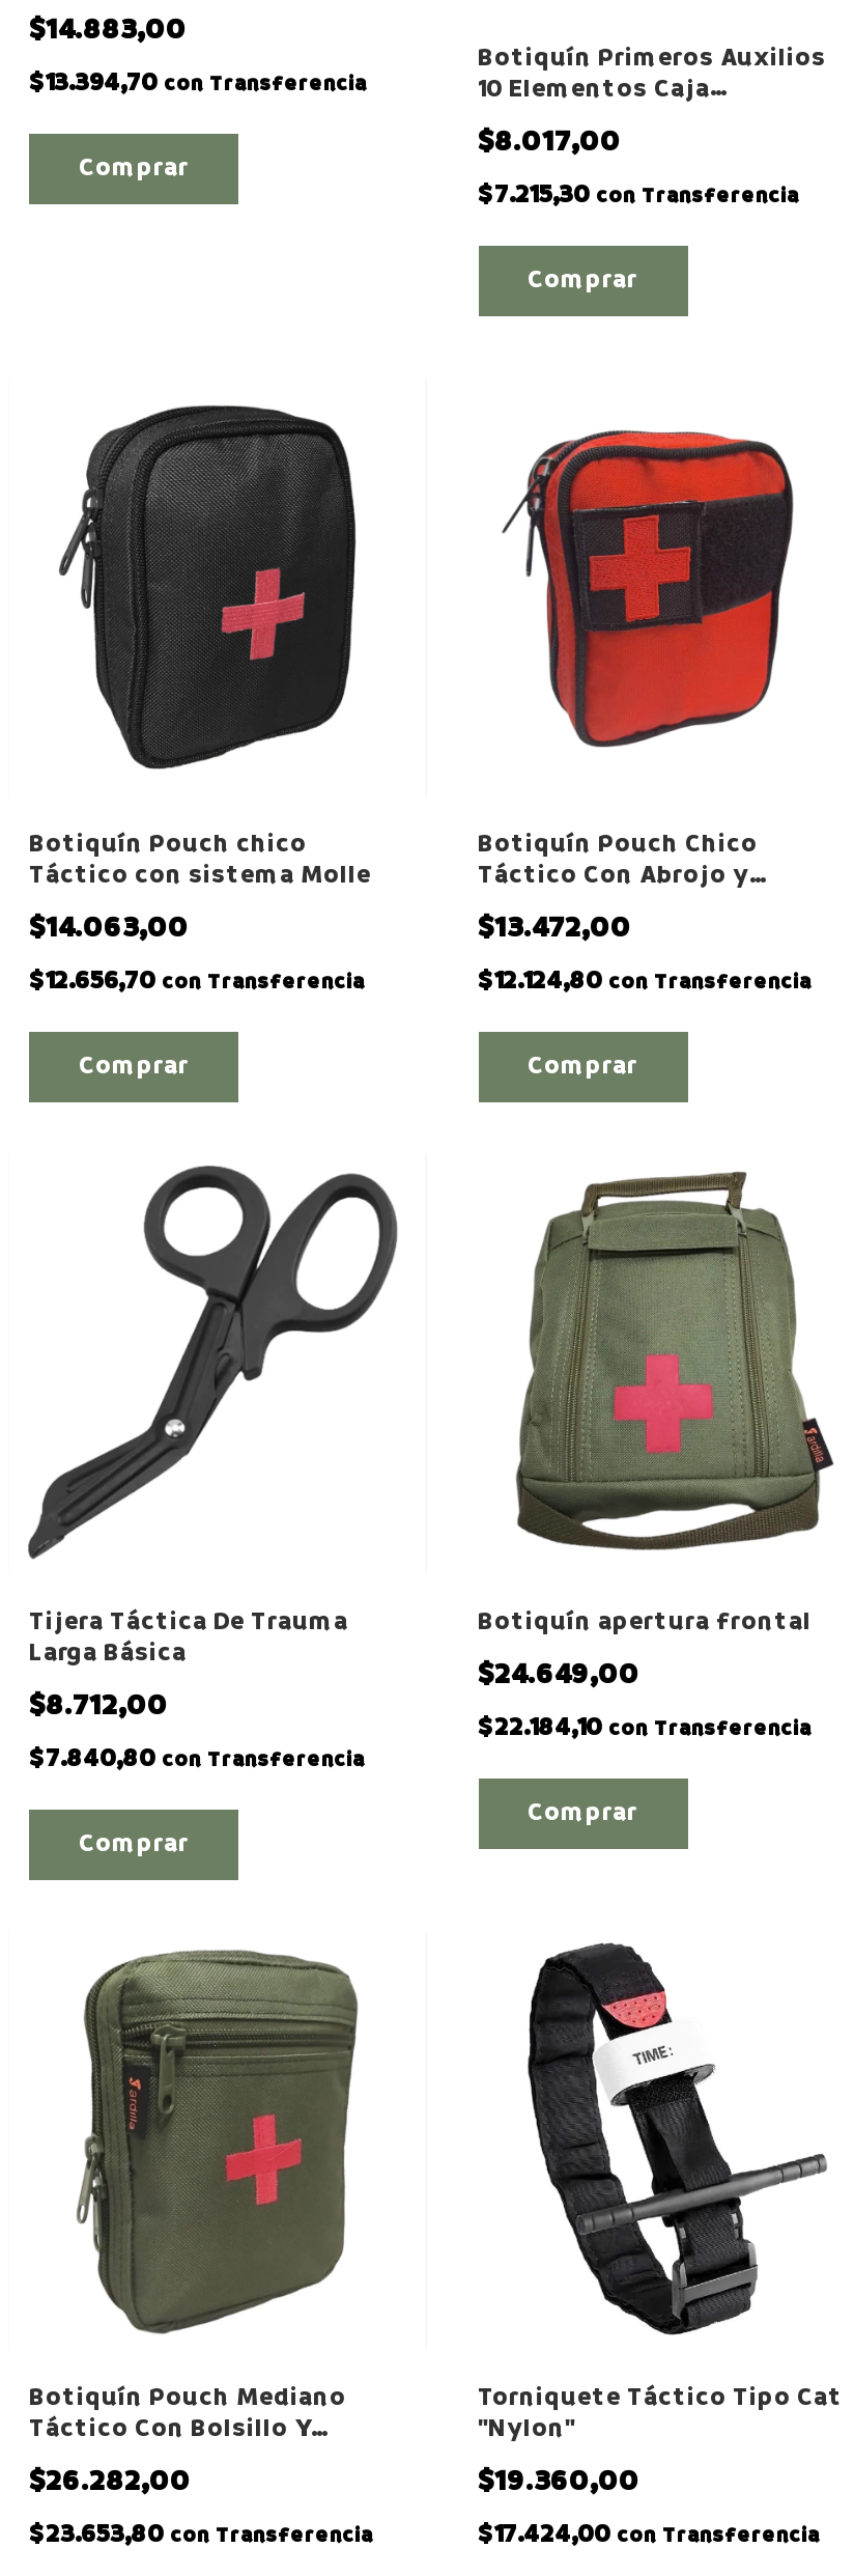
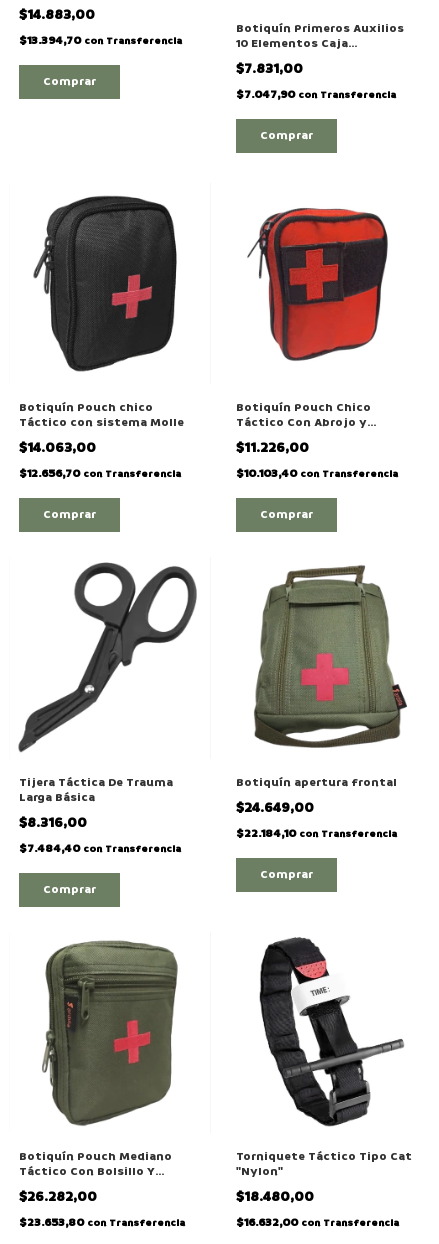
[478,121,629,160] $8.017,00 -> [235,59,306,78] $7.831,00
[478,177,799,212] $7.215,30 con Transferencia -> [235,86,395,103] $7.047,90 con Transferencia
[478,908,639,947] $13.472,00 -> [235,438,312,457] $11.226,00
[478,964,812,999] $12.124,80 con Transferencia -> [235,465,397,482] $10.103,40 con Transferencia
[29,1684,176,1724] $8.712,00 -> [19,813,91,832] $8.316,00
[29,1740,365,1776] $7.840,80 con Transferencia -> [19,840,181,857] $7.484,40 con Transferencia
[478,2461,648,2501] $19.360,00 -> [235,1187,317,1206] $18.480,00
[478,2517,820,2552] $17.424,00 con Transferencia -> [235,1214,398,1231] $16.632,00 con Transferencia

